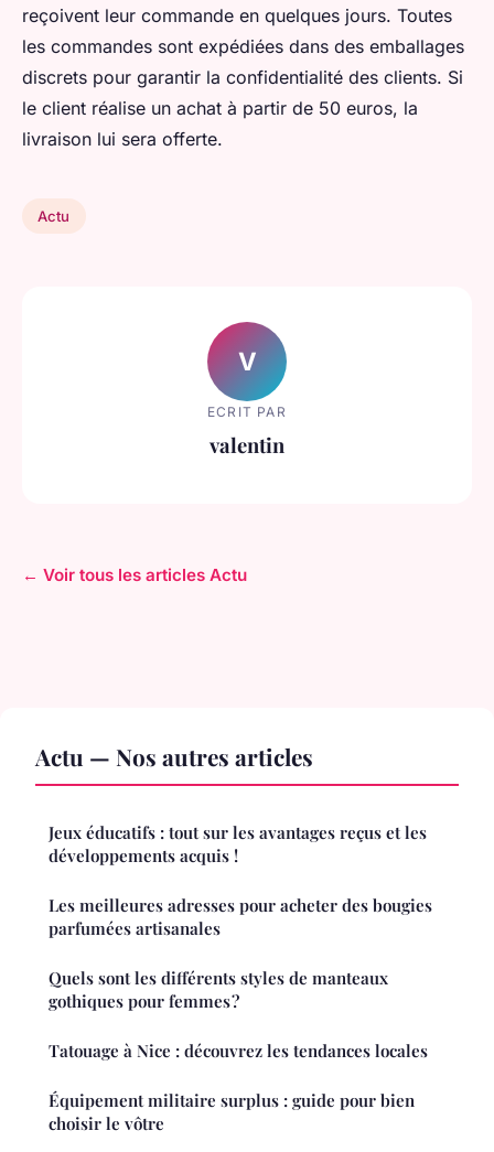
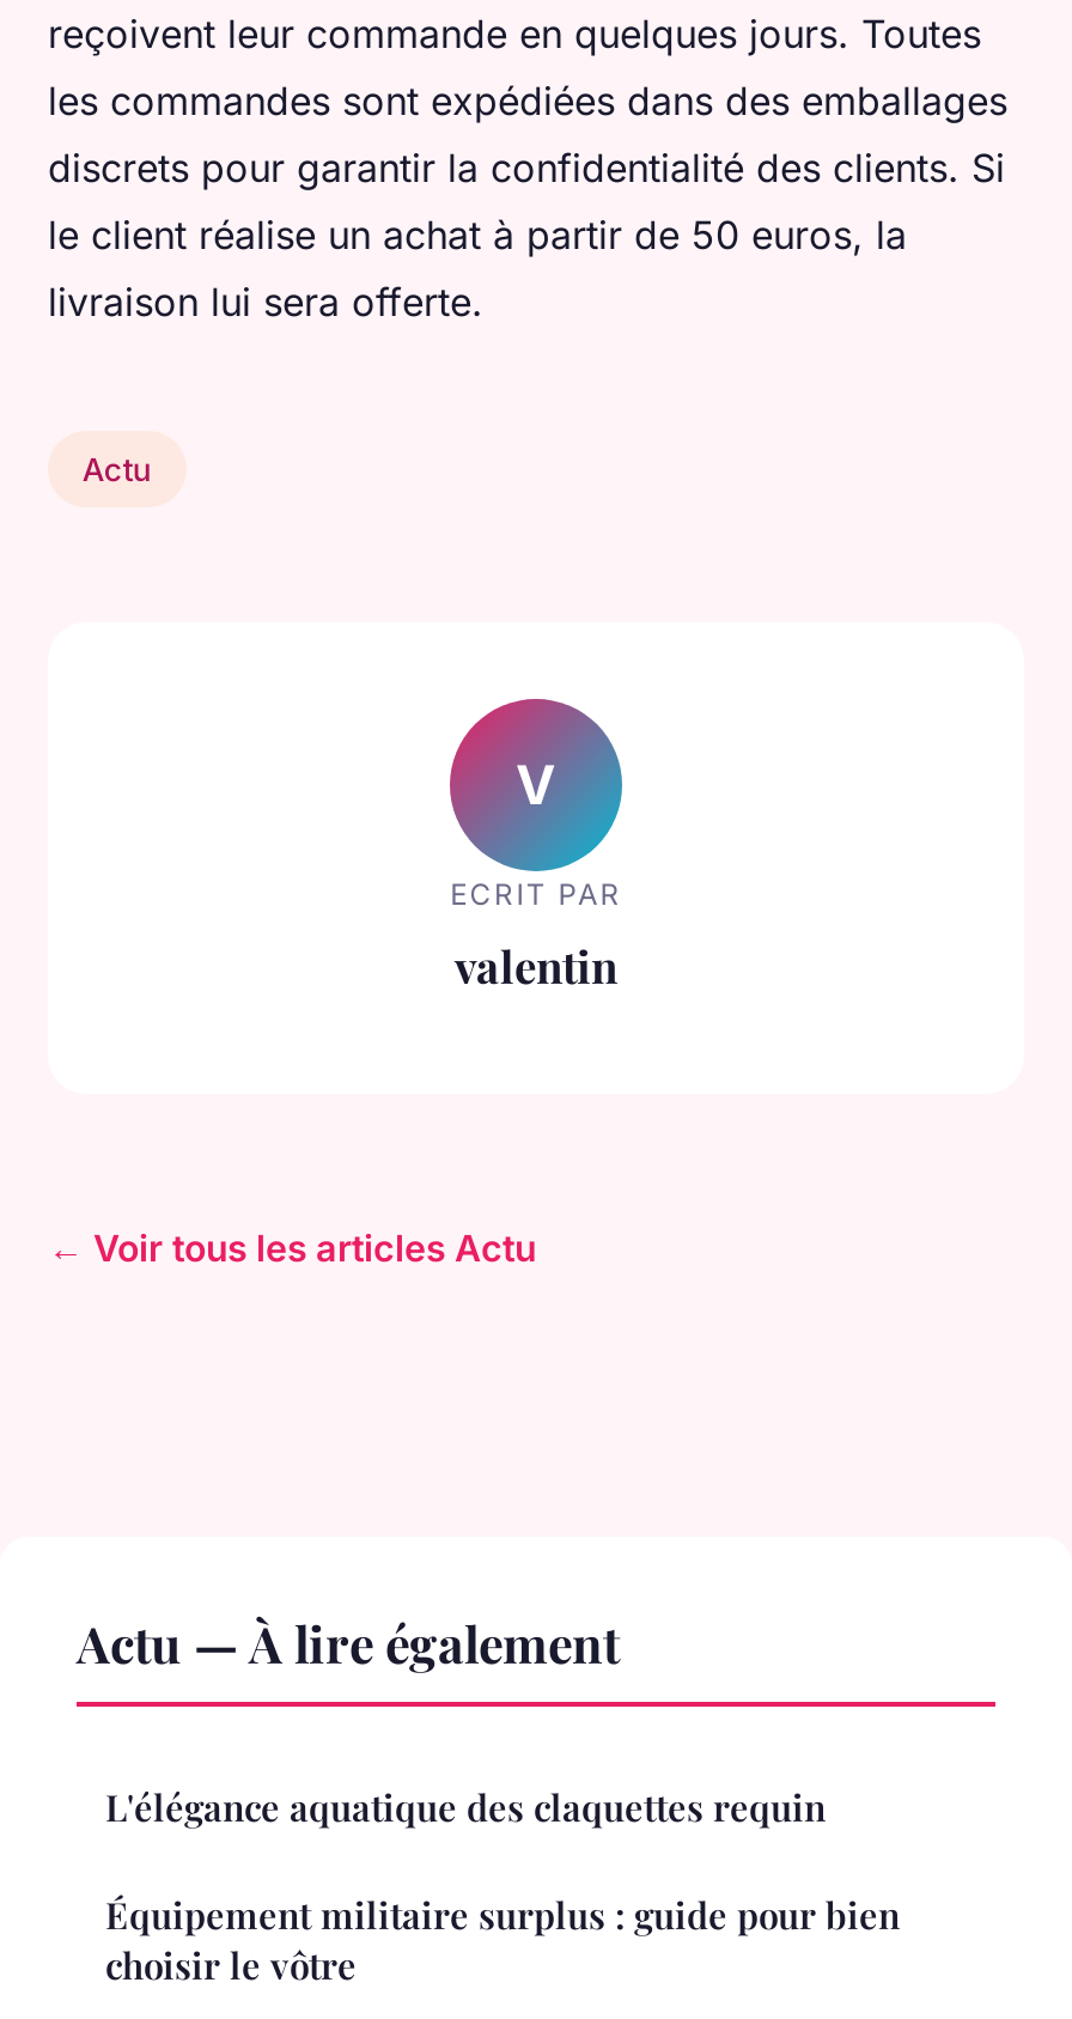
[35,741,432,1062] Actu — Nos autres articles | Jeux éducatifs : tout sur les avantages reçus et les | développements acquis ! | Les meilleures adresses pour acheter des bougies | parfumées artisanales | Quels sont les différents styles de manteaux | gothiques pour femmes ? | Tatouage à Nice : découvrez les tendances locales -> [77,1609,826,1831] Actu — À lire également | L'élégance aquatique des claquettes requin

